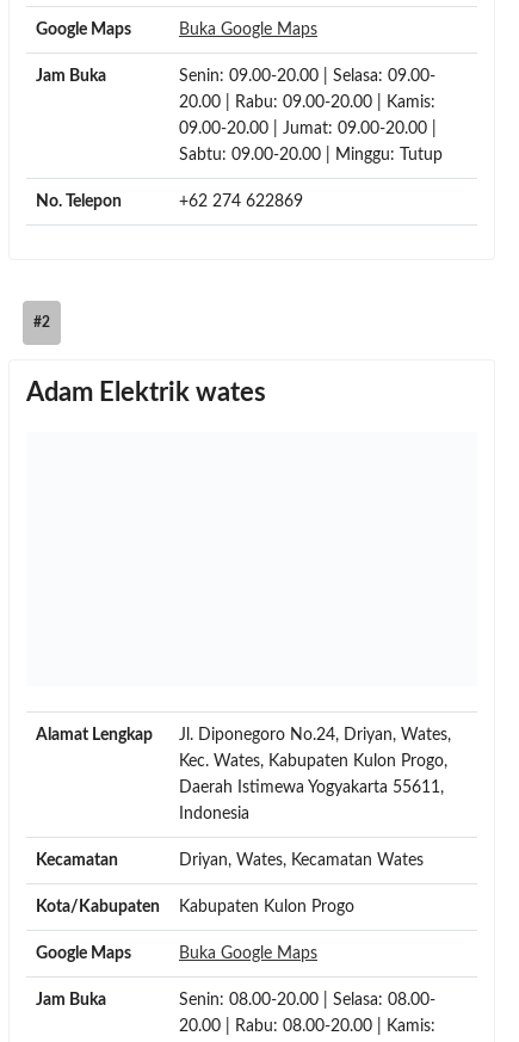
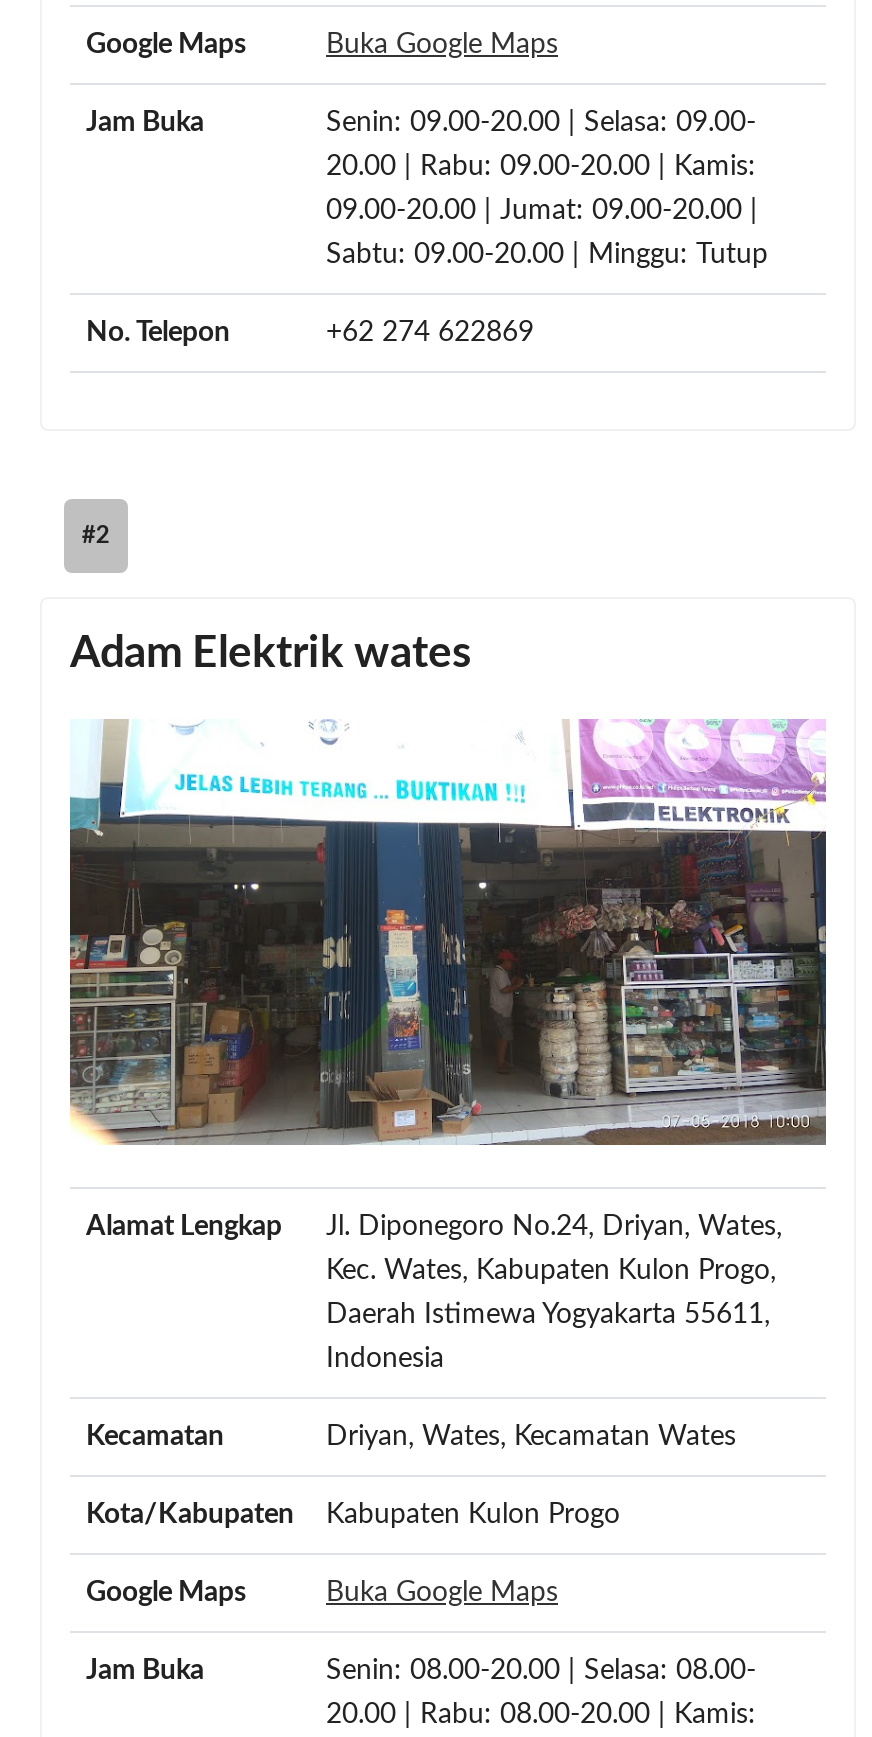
none -> [68,717,828,1147] [image]

